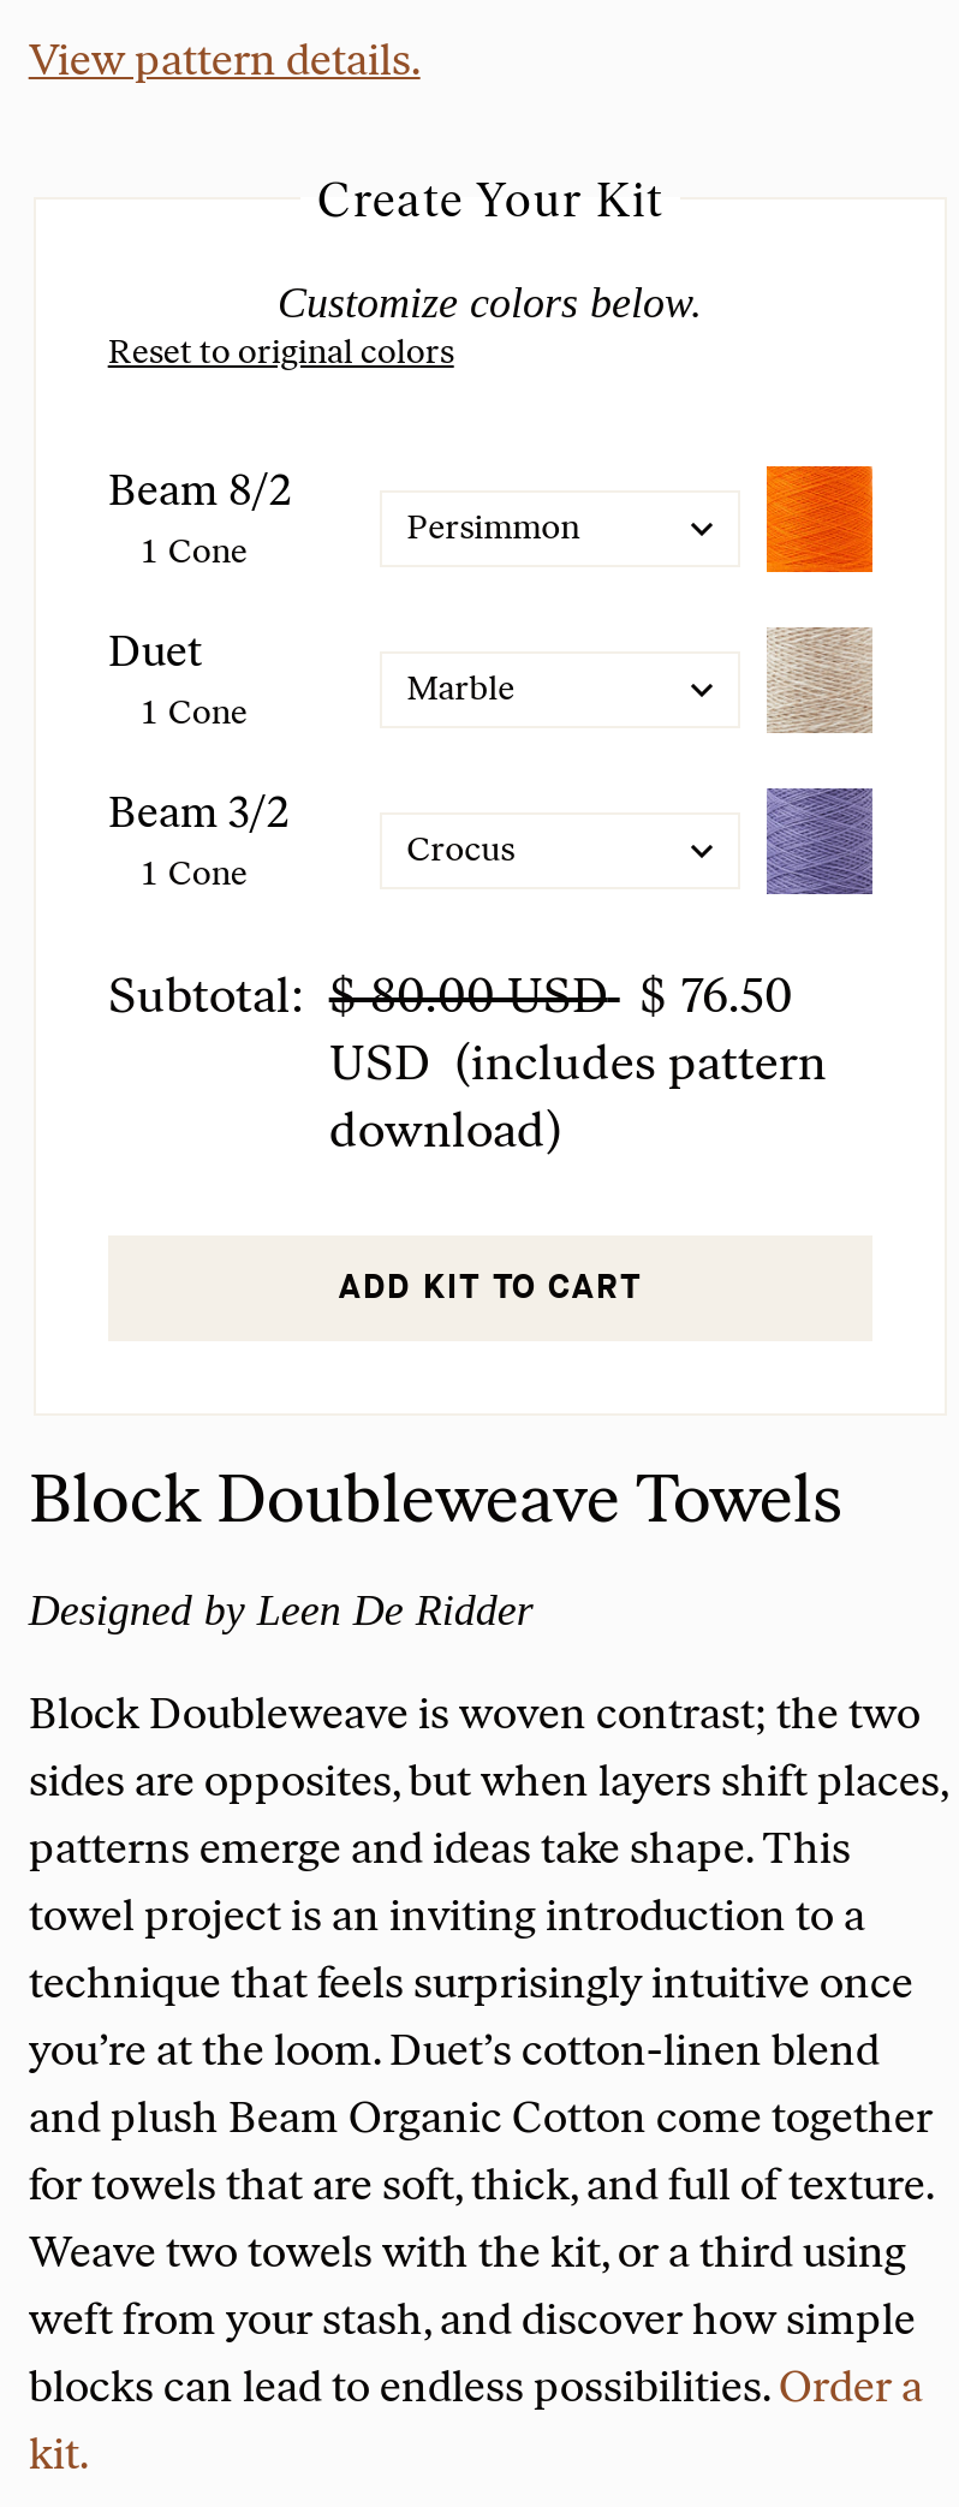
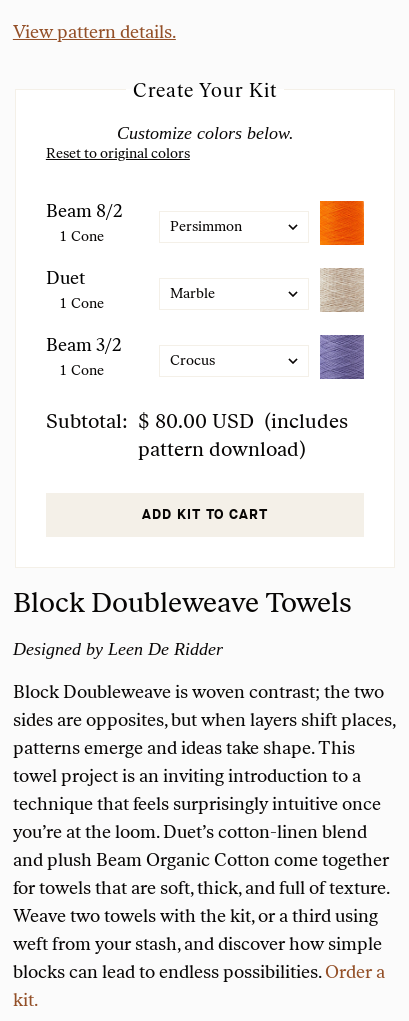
[108,966,826,1158] Subtotal: $ 80.00 USD $ 76.50 | USD (includes pattern | download) -> [46,409,348,461] Subtotal: $ 80.00 USD (includes | pattern download)

